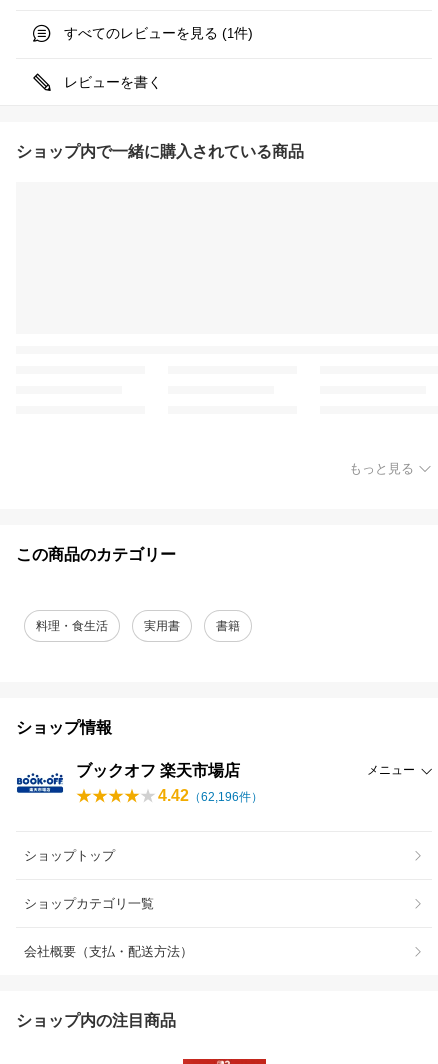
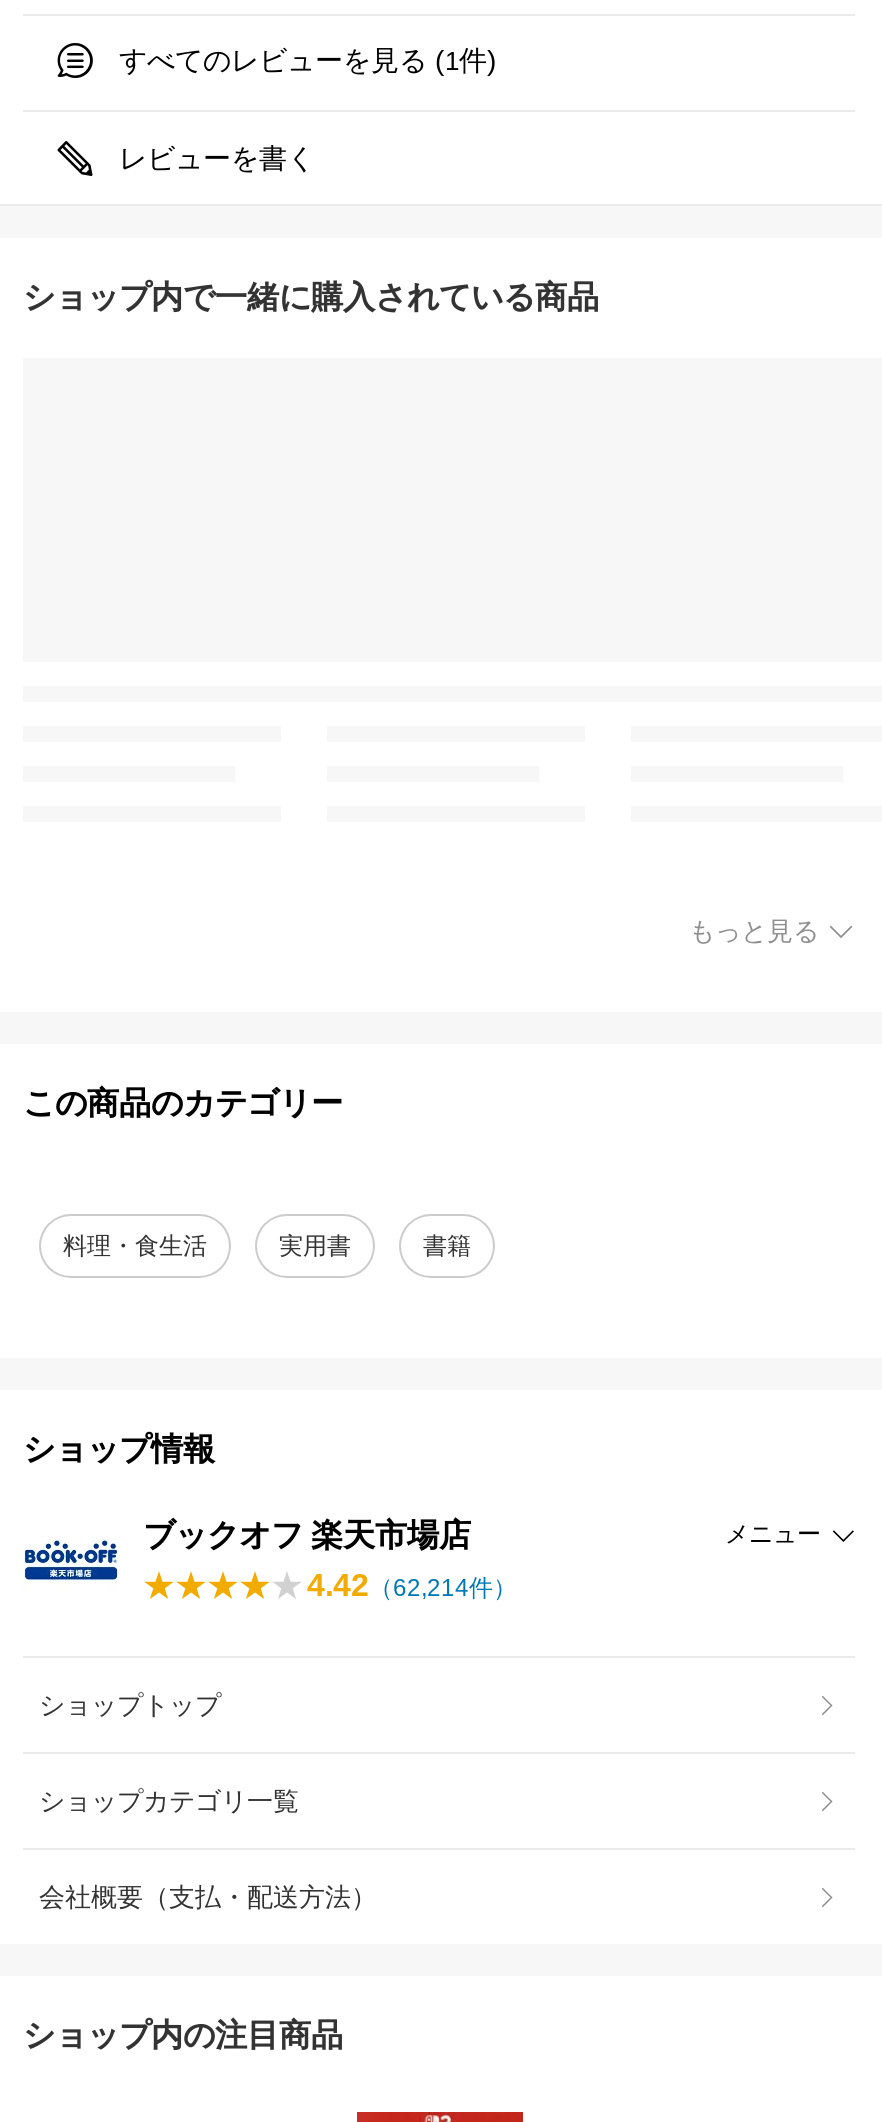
[158,787,263,804] 4.42（62,196件） -> [307,1568,517,1602] 4.42（62,214件）

